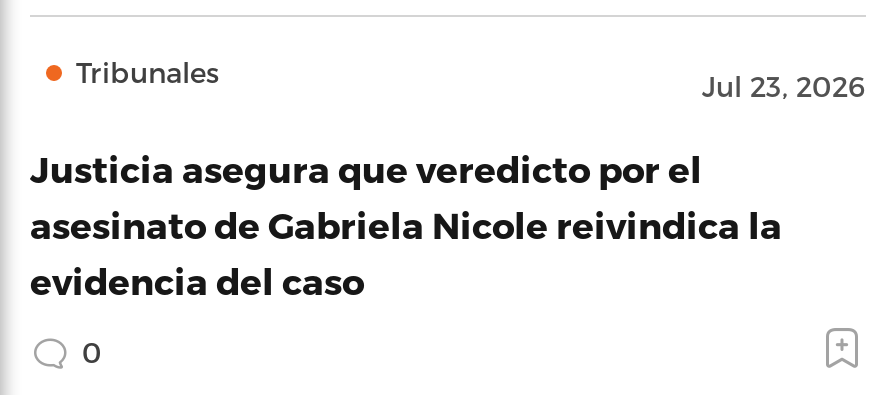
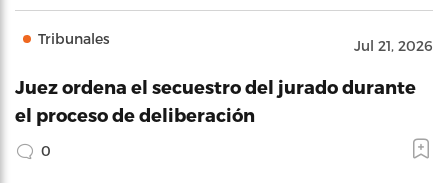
[702,69,866,103] Jul 23, 2026 -> [354,37,433,54] Jul 21, 2026
[30,147,782,301] Justicia asegura que veredicto por el | asesinato de Gabriela Nicole reivindica la | evidencia del caso -> [15,76,416,125] Juez ordena el secuestro del jurado durante | el proceso de deliberación

